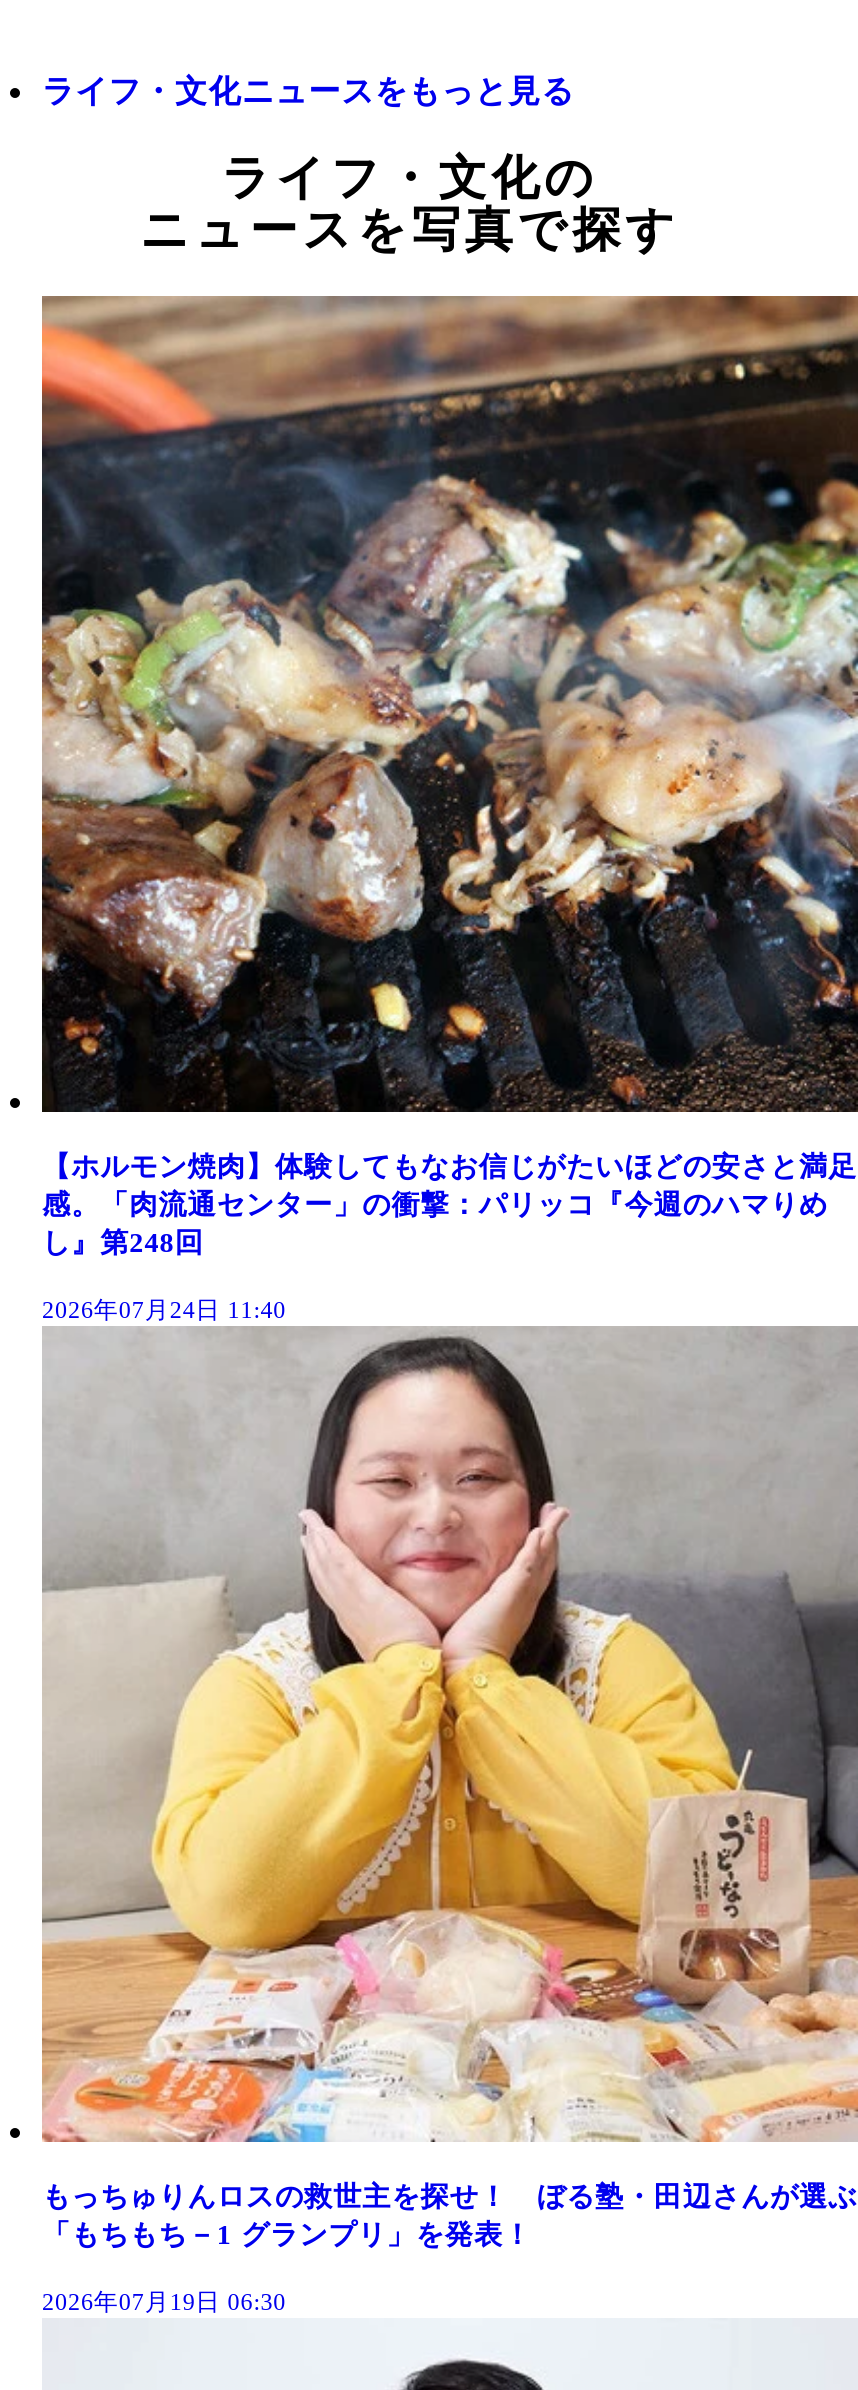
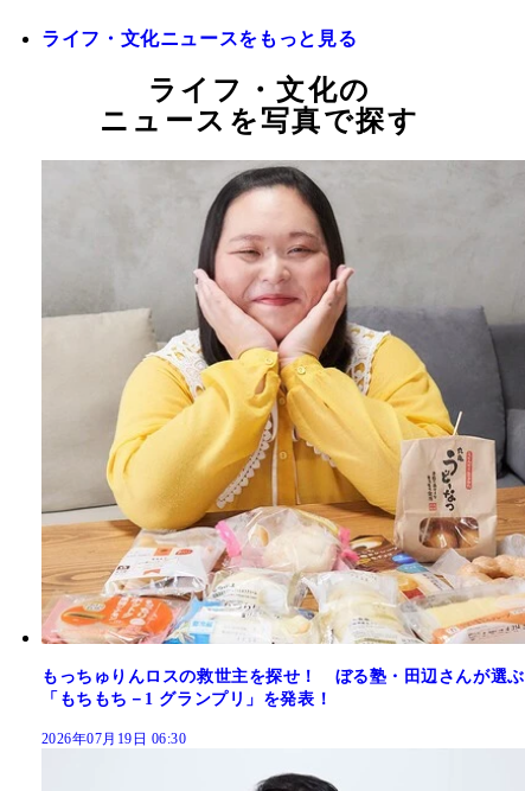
[40,296,857,1324] [image] | 【ホルモン焼肉】体験してもなお信じがたいほどの安さと満足 | 感。「肉流通センター」の衝撃：パリッコ『今週のハマりめ | し』第248回 | 2026年07月24日 11:40 -> none

